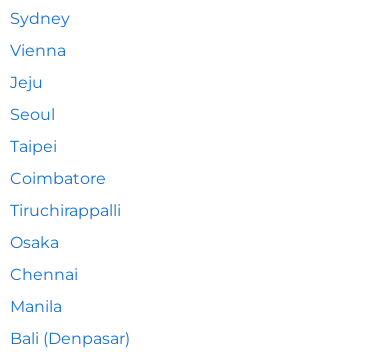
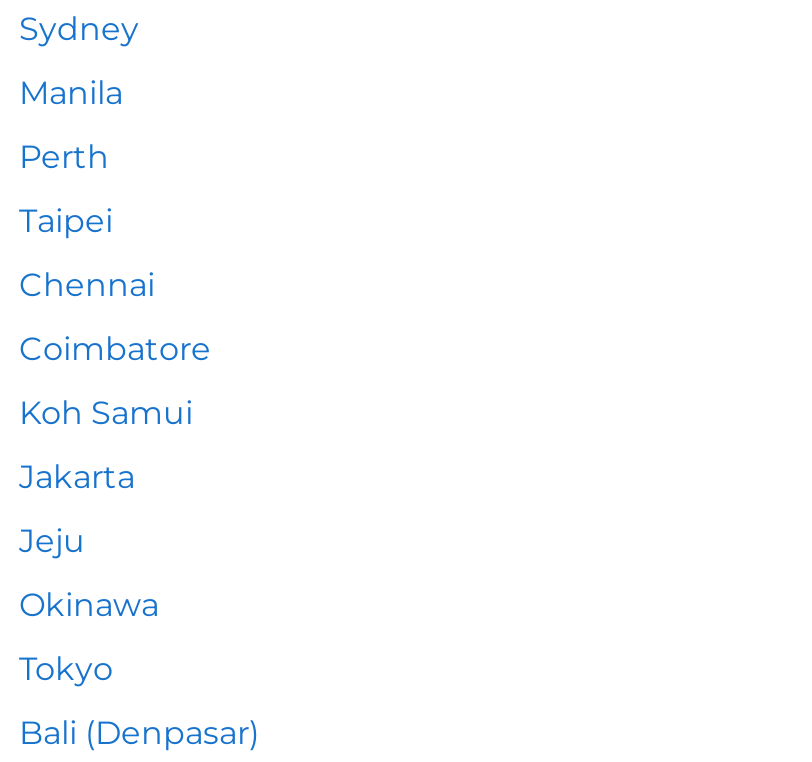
[10,41,66,60] Vienna -> [19,138,193,496] Perth | Koh Samui | Jakarta
moved [10,73,43,92] -> [19,522,85,560]: Jeju
[10,105,121,252] Seoul | Tiruchirappalli | Osaka -> [19,586,159,688] Okinawa | Tokyo
moved [10,137,106,188] -> [19,202,211,368]: Taipei | Coimbatore
moved [10,265,78,316] -> [19,74,155,304]: Chennai | Manila

